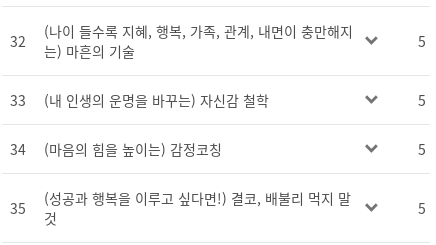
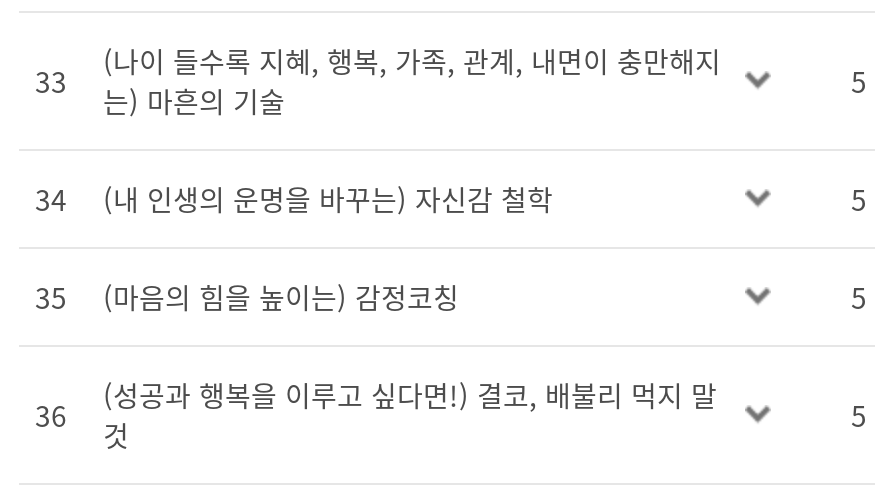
[10,21,353,61] 32 (나이 들수록 지혜, 행복, 가족, 관계, 내면이 충만해지 는) 마흔의 기술 -> [35,41,721,121] 33 (나이 들수록 지혜, 행복, 가족, 관계, 내면이 충만해지 는) 마흔의 기술
[10,90,269,110] 33 (내 인생의 운명을 바꾸는) 자신감 철학 -> [35,179,553,219] 34 (내 인생의 운명을 바꾸는) 자신감 철학
[10,139,222,159] 34 (마음의 힘을 높이는) 감정코칭 -> [35,277,459,317] 35 (마음의 힘을 높이는) 감정코칭
[10,188,351,228] 35 (성공과 행복을 이루고 싶다면!) 결코, 배불리 먹지 말 것 -> [35,375,717,455] 36 (성공과 행복을 이루고 싶다면!) 결코, 배불리 먹지 말 것

